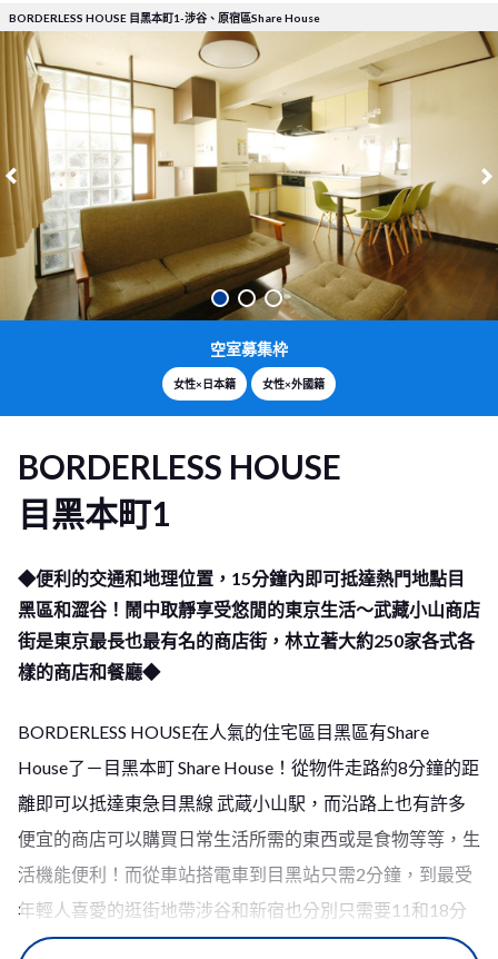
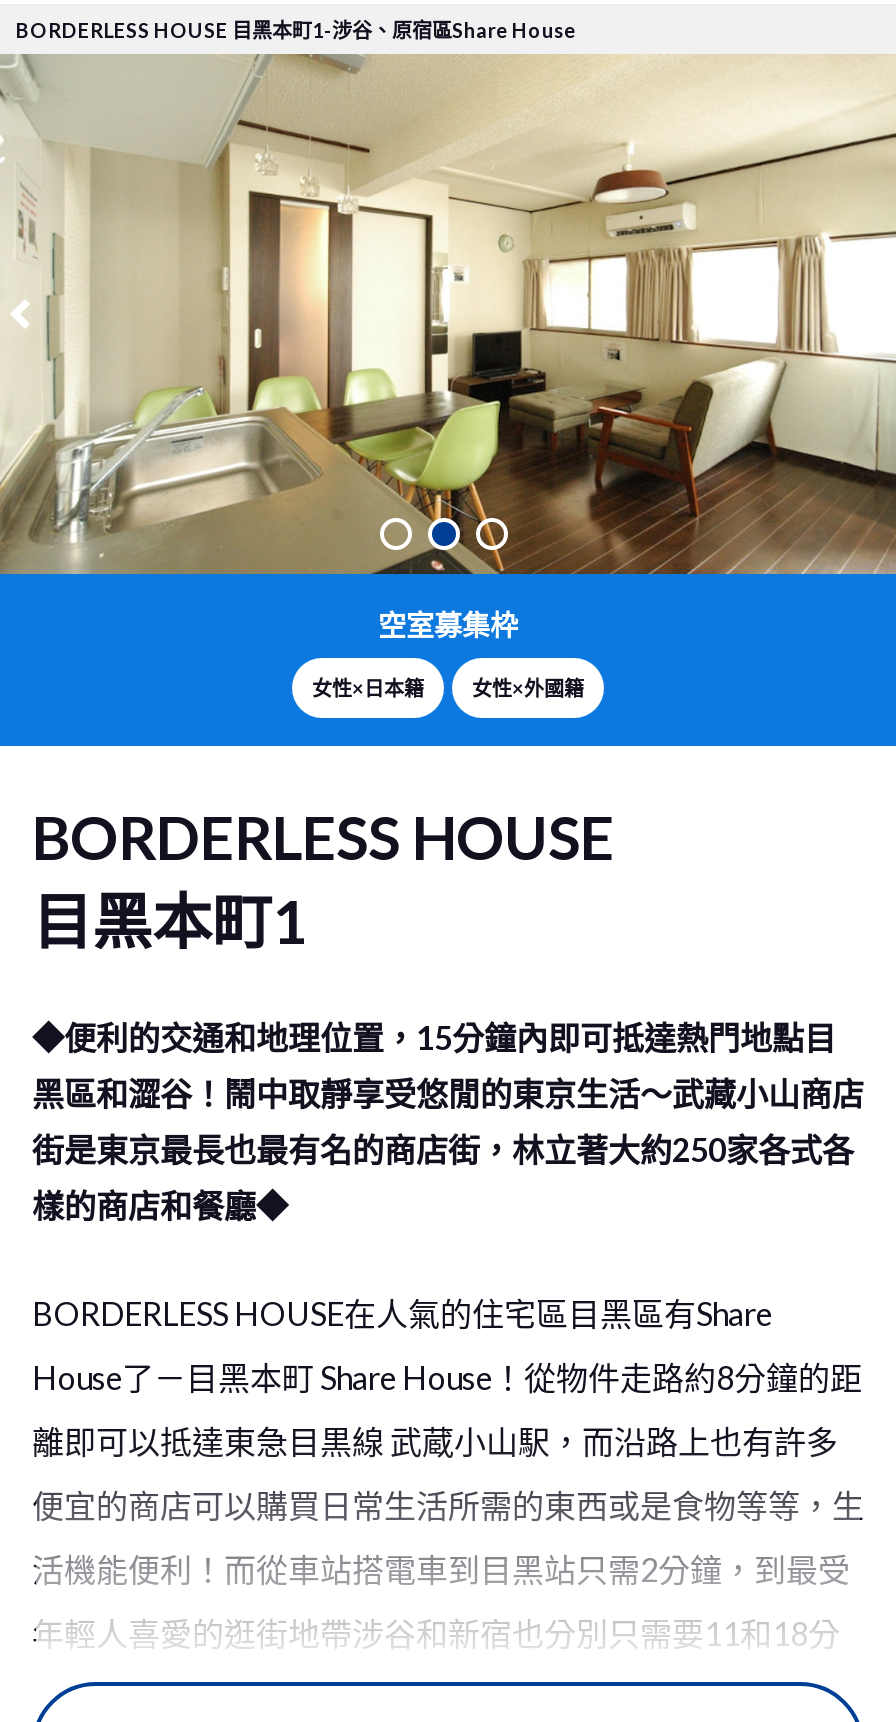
[3,30,495,322] [image] -> [6,54,890,576] [image]

